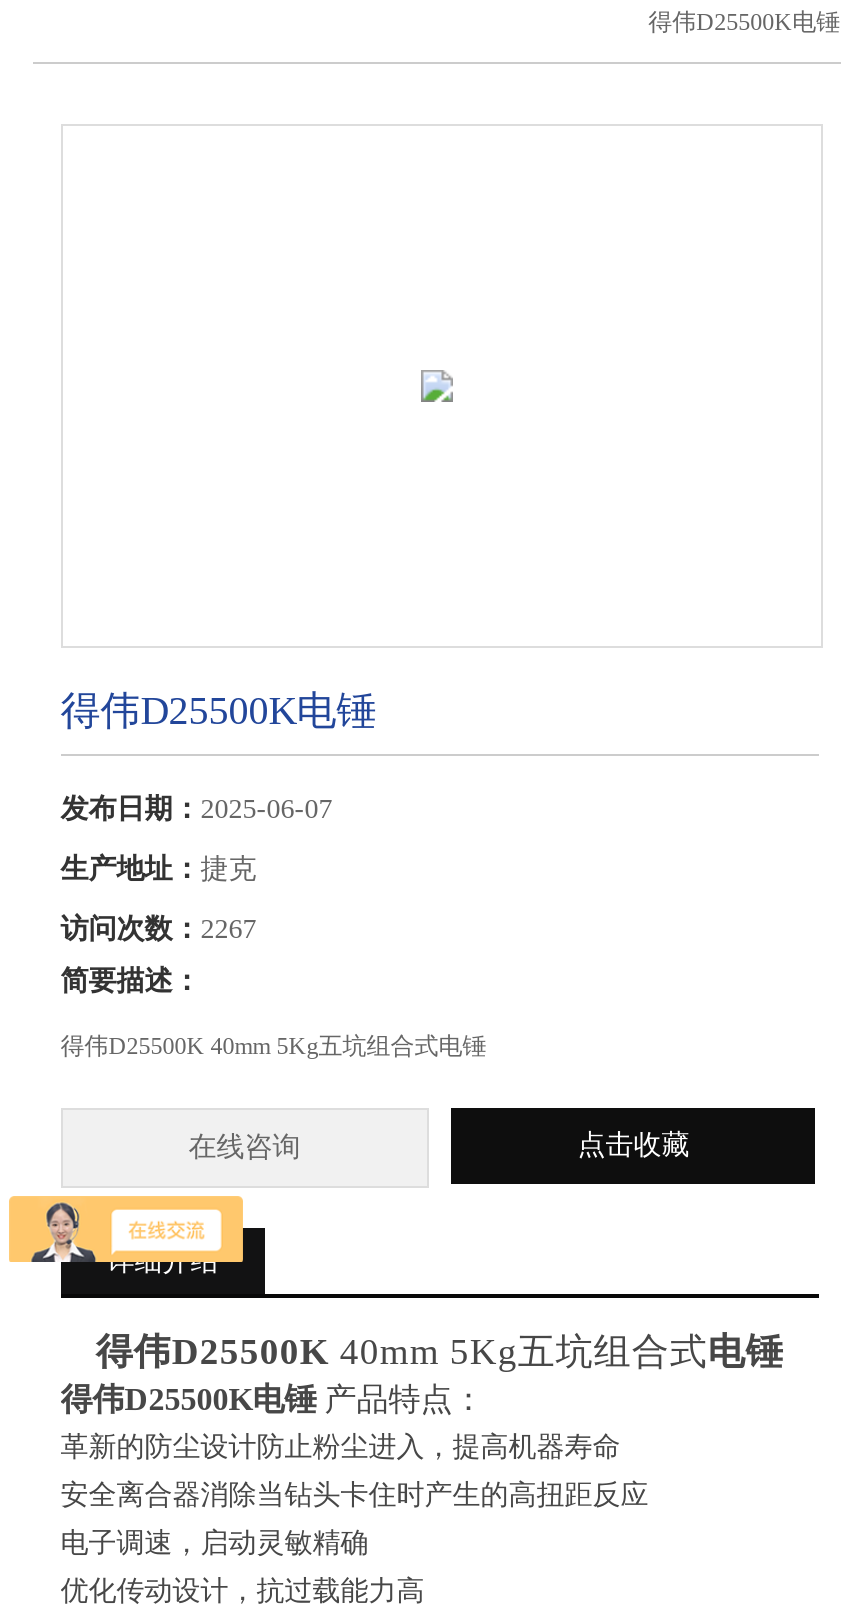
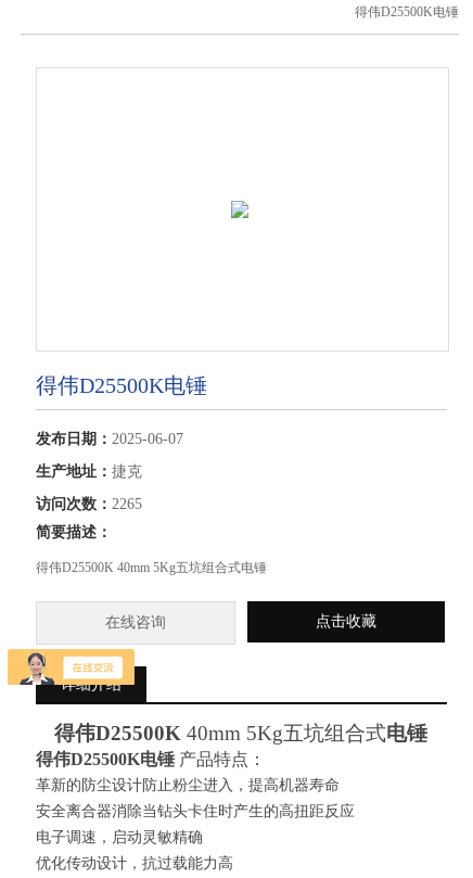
[60,914,256,944] 访问次数：2267 -> [35,496,142,512] 访问次数：2265

